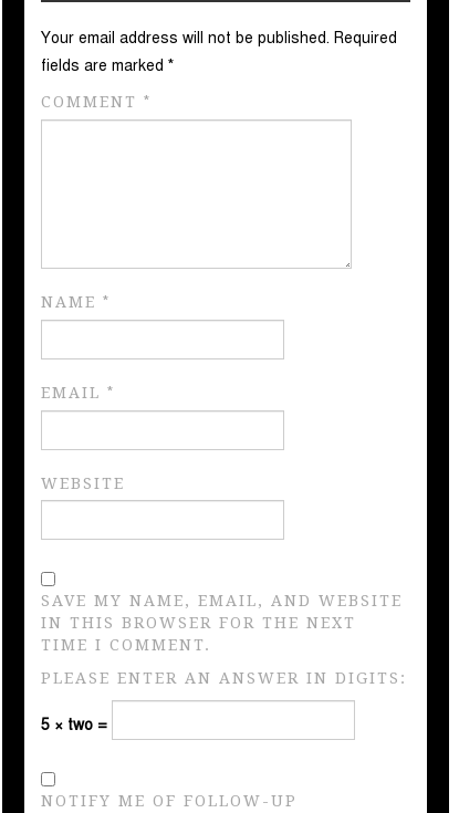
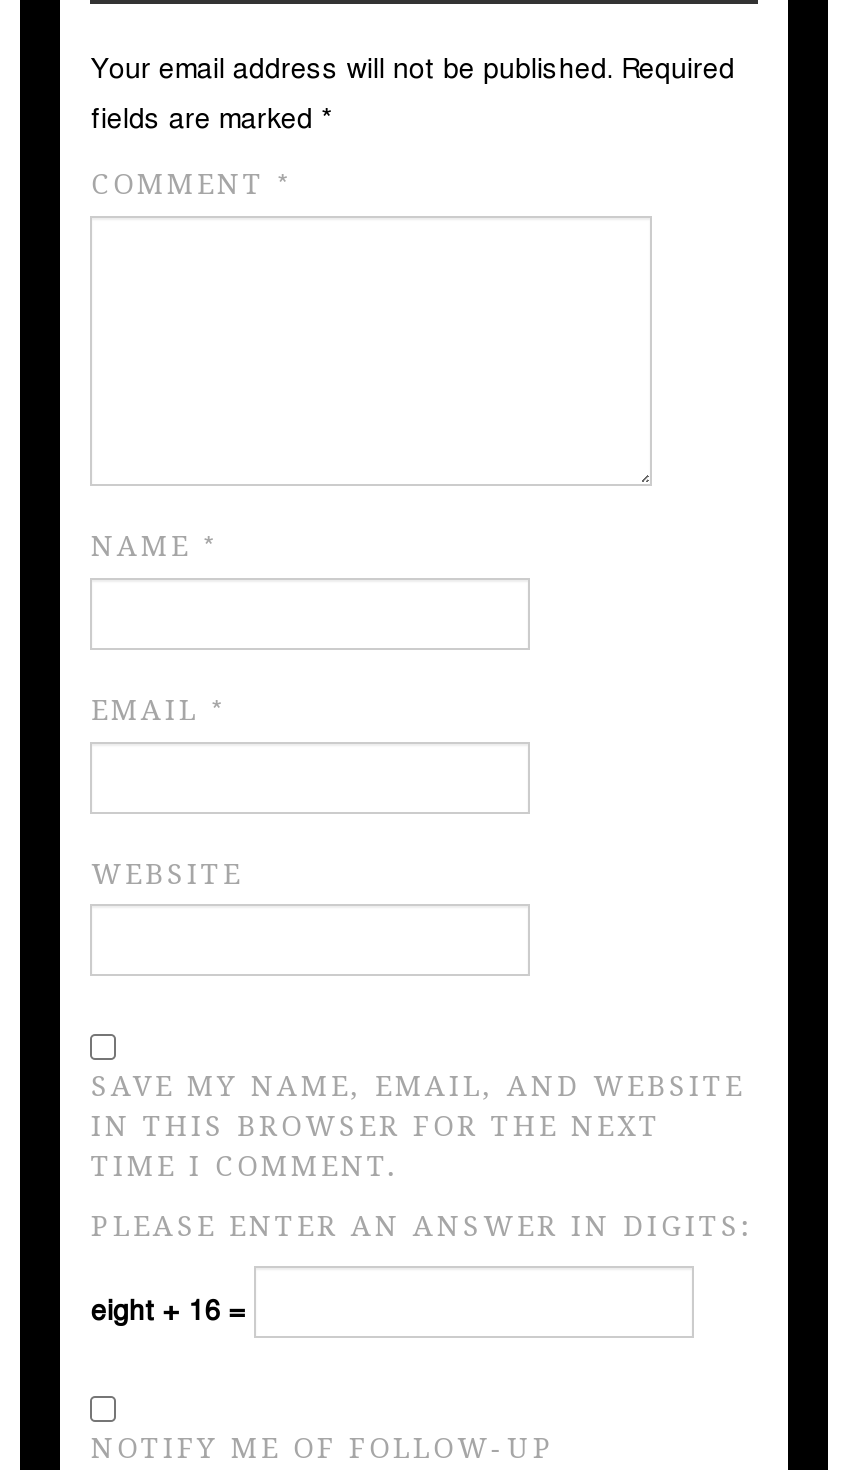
[41,715,112,734] 5 × two = -> [91,1293,255,1327] eight + 16 =

